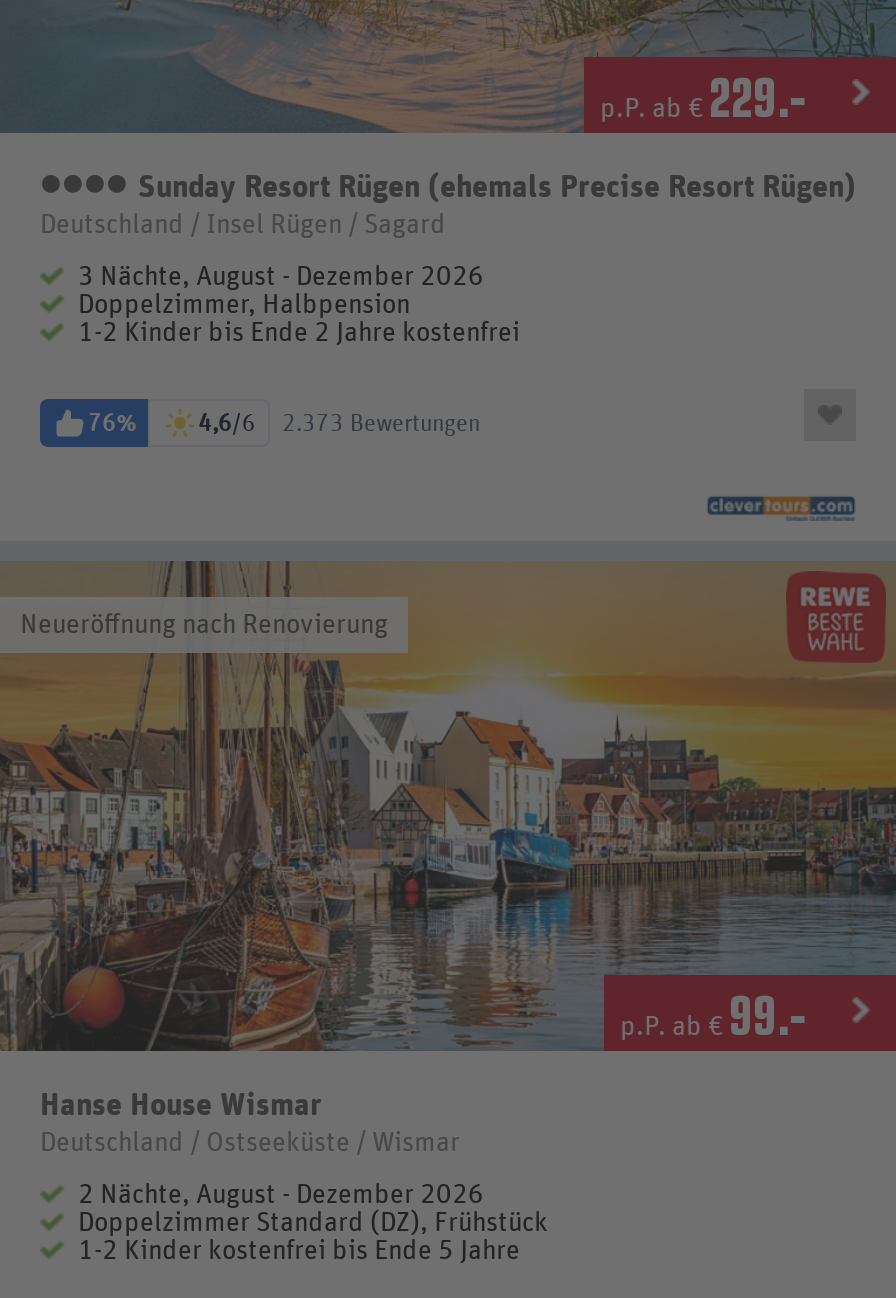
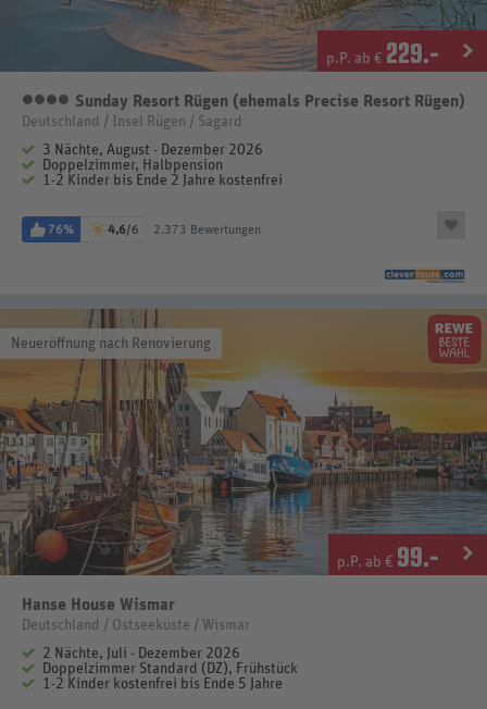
[78,1180,484,1208] 2 Nächte, August - Dezember 2026 -> [42,646,240,661] 2 Nächte, Juli - Dezember 2026

